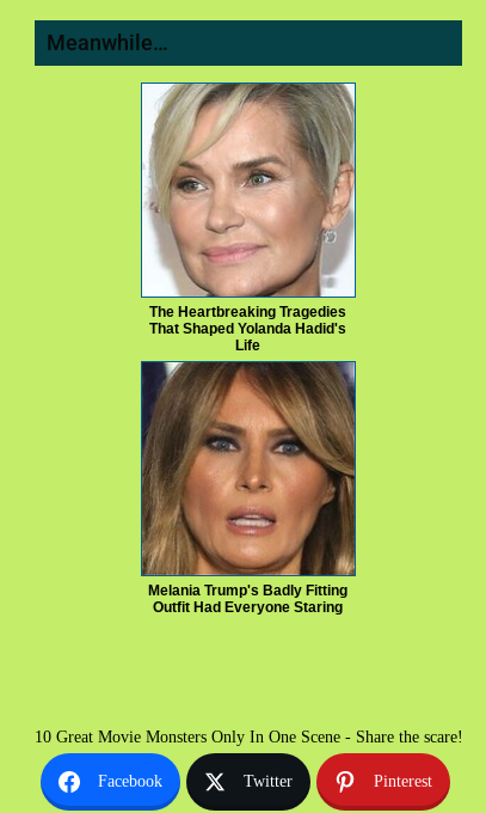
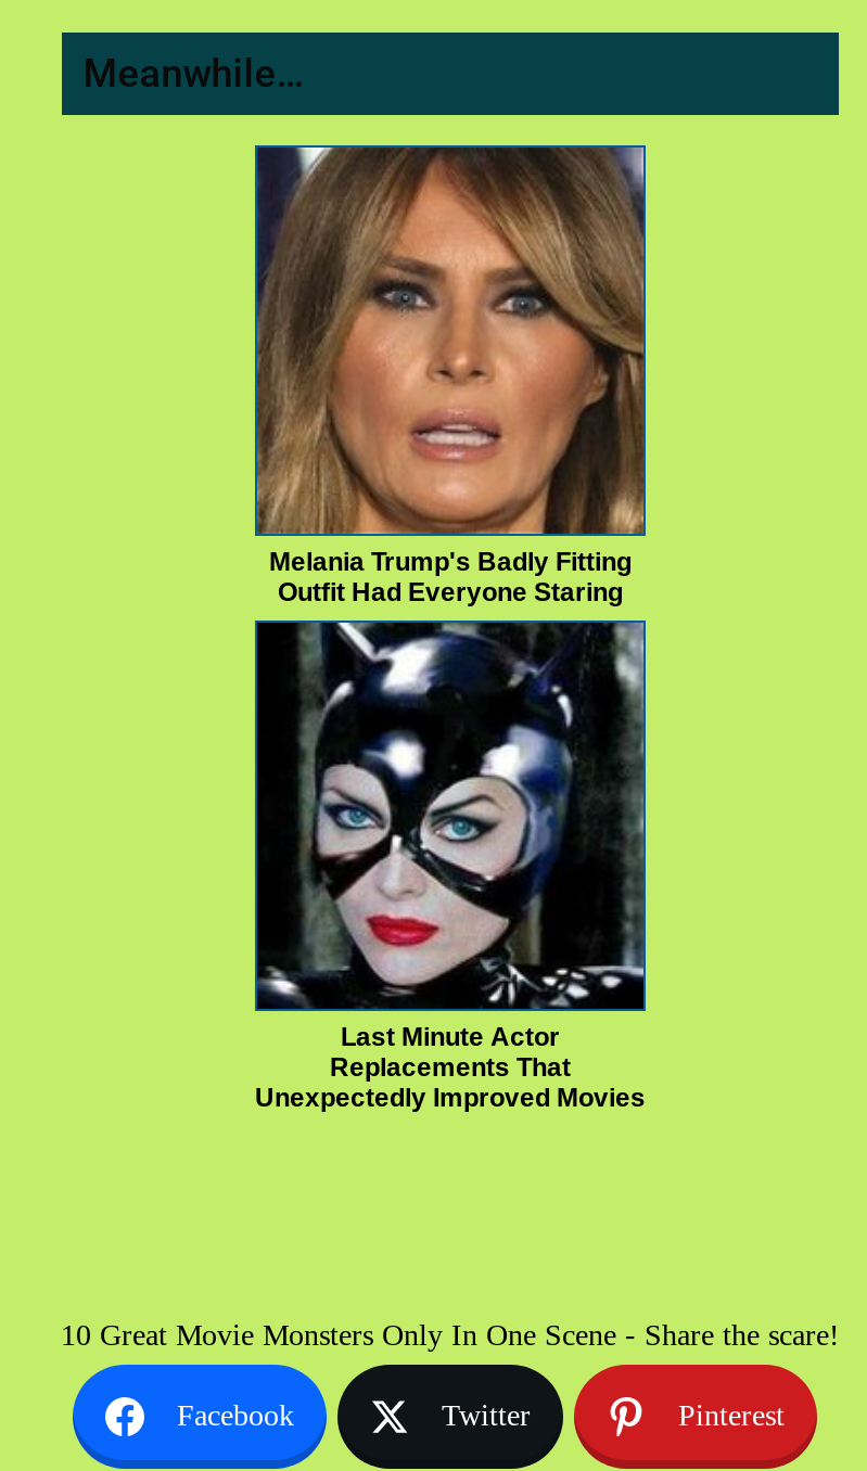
[141,82,356,353] [image] | The Heartbreaking Tragedies | That Shaped Yolanda Hadid's | Life -> none
moved [141,359,357,615] -> [255,143,648,609]: [image] | Melania Trump's Badly Fitting | Outfit Had Everyone Staring
none -> [253,625,648,1114] [image] | Last Minute Actor | Replacements That | Unexpectedly Improved Movies

